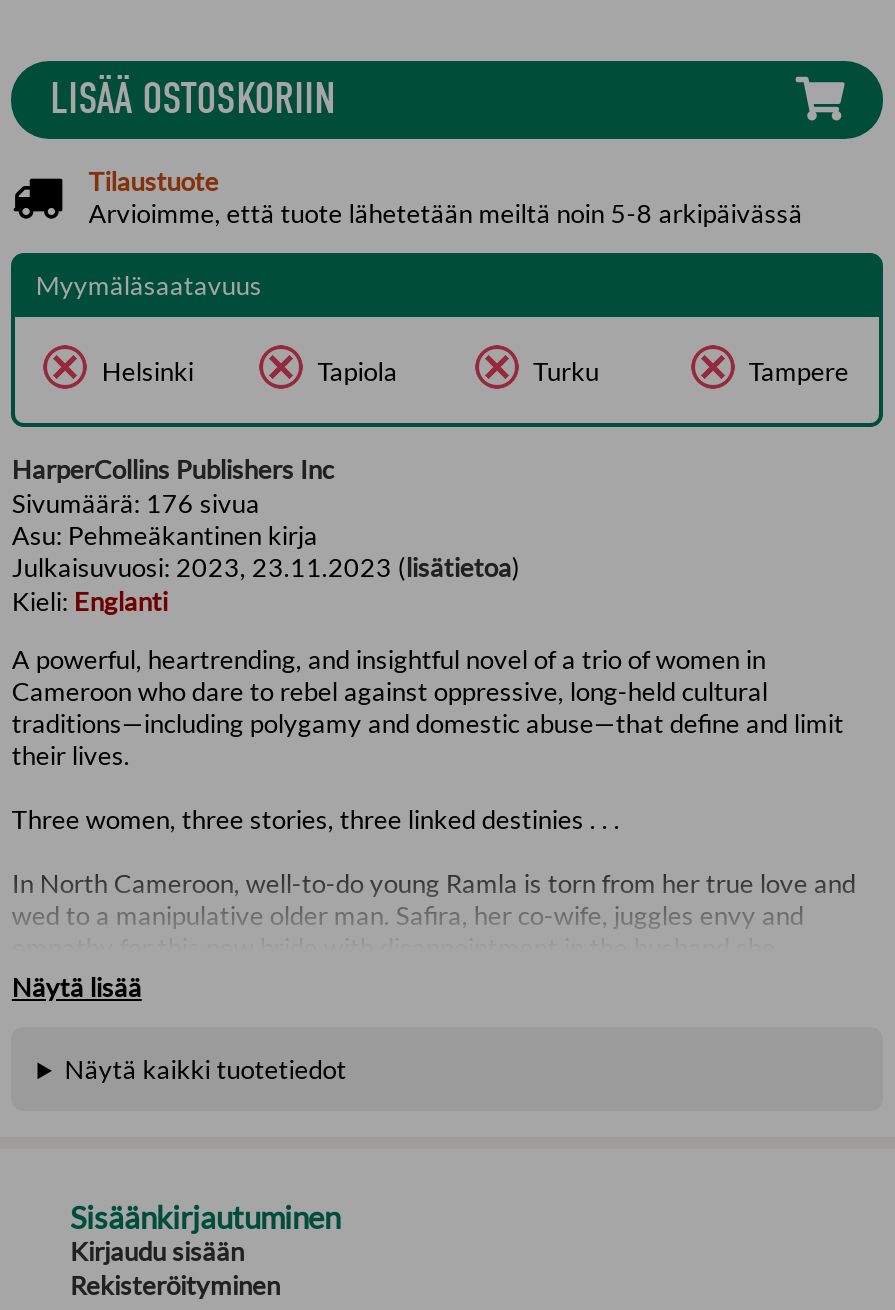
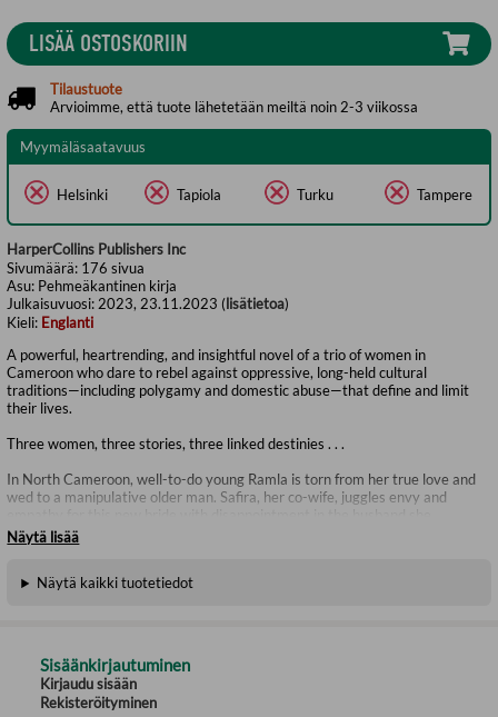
[89,196,803,228] Arvioimme, että tuote lähetetään meiltä noin 5-8 arkipäivässä -> [50,97,418,115] Arvioimme, että tuote lähetetään meiltä noin 2-3 viikossa

